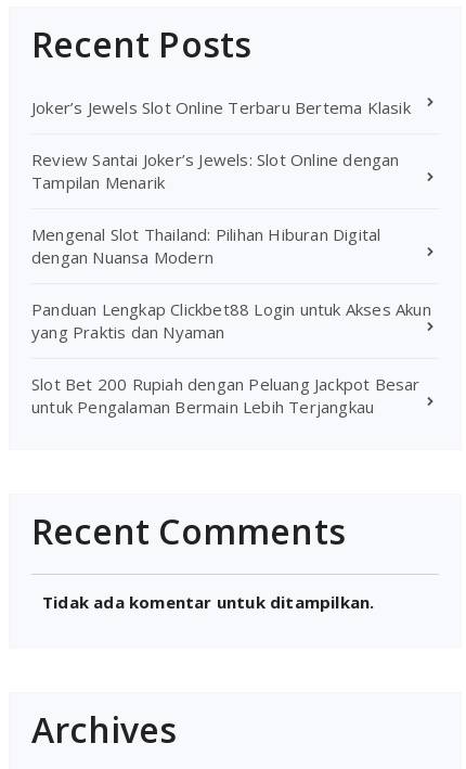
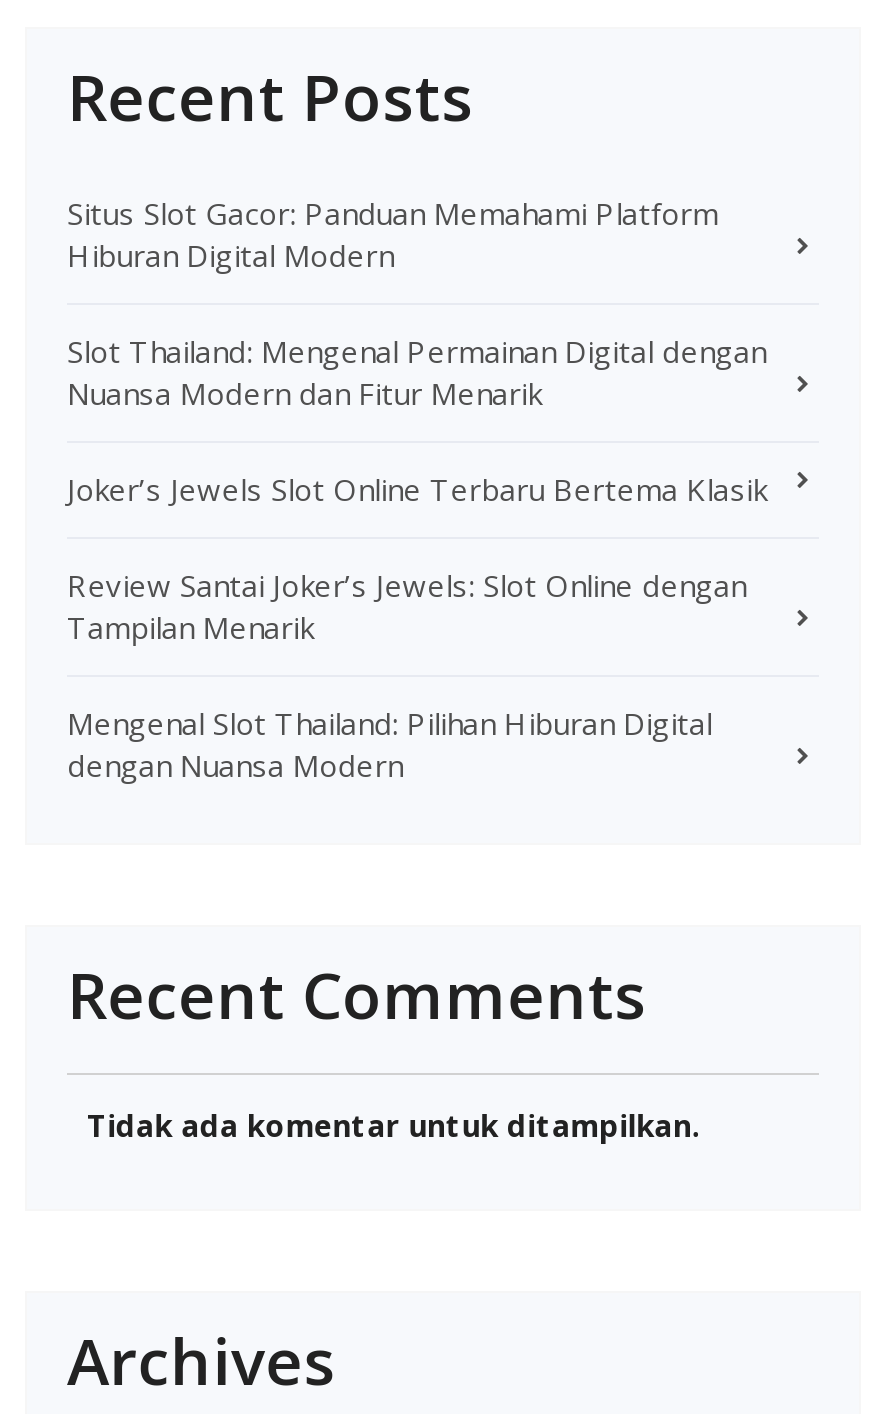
none -> [67,192,766,412] Situs Slot Gacor: Panduan Memahami Platform | Hiburan Digital Modern | Slot Thailand: Mengenal Permainan Digital dengan | Nuansa Modern dan Fitur Menarik
moved [31,96,411,267] -> [67,468,767,784]: Joker’s Jewels Slot Online Terbaru Bertema Klasik | Review Santai Joker’s Jewels: Slot Online dengan | Tampilan Menarik | Mengenal Slot Thailand: Pilihan Hiburan Digital | dengan Nuansa Modern
[31,298,431,417] Panduan Lengkap Clickbet88 Login untuk Akses Akun | yang Praktis dan Nyaman | Slot Bet 200 Rupiah dengan Peluang Jackpot Besar | untuk Pengalaman Bermain Lebih Terjangkau -> none

